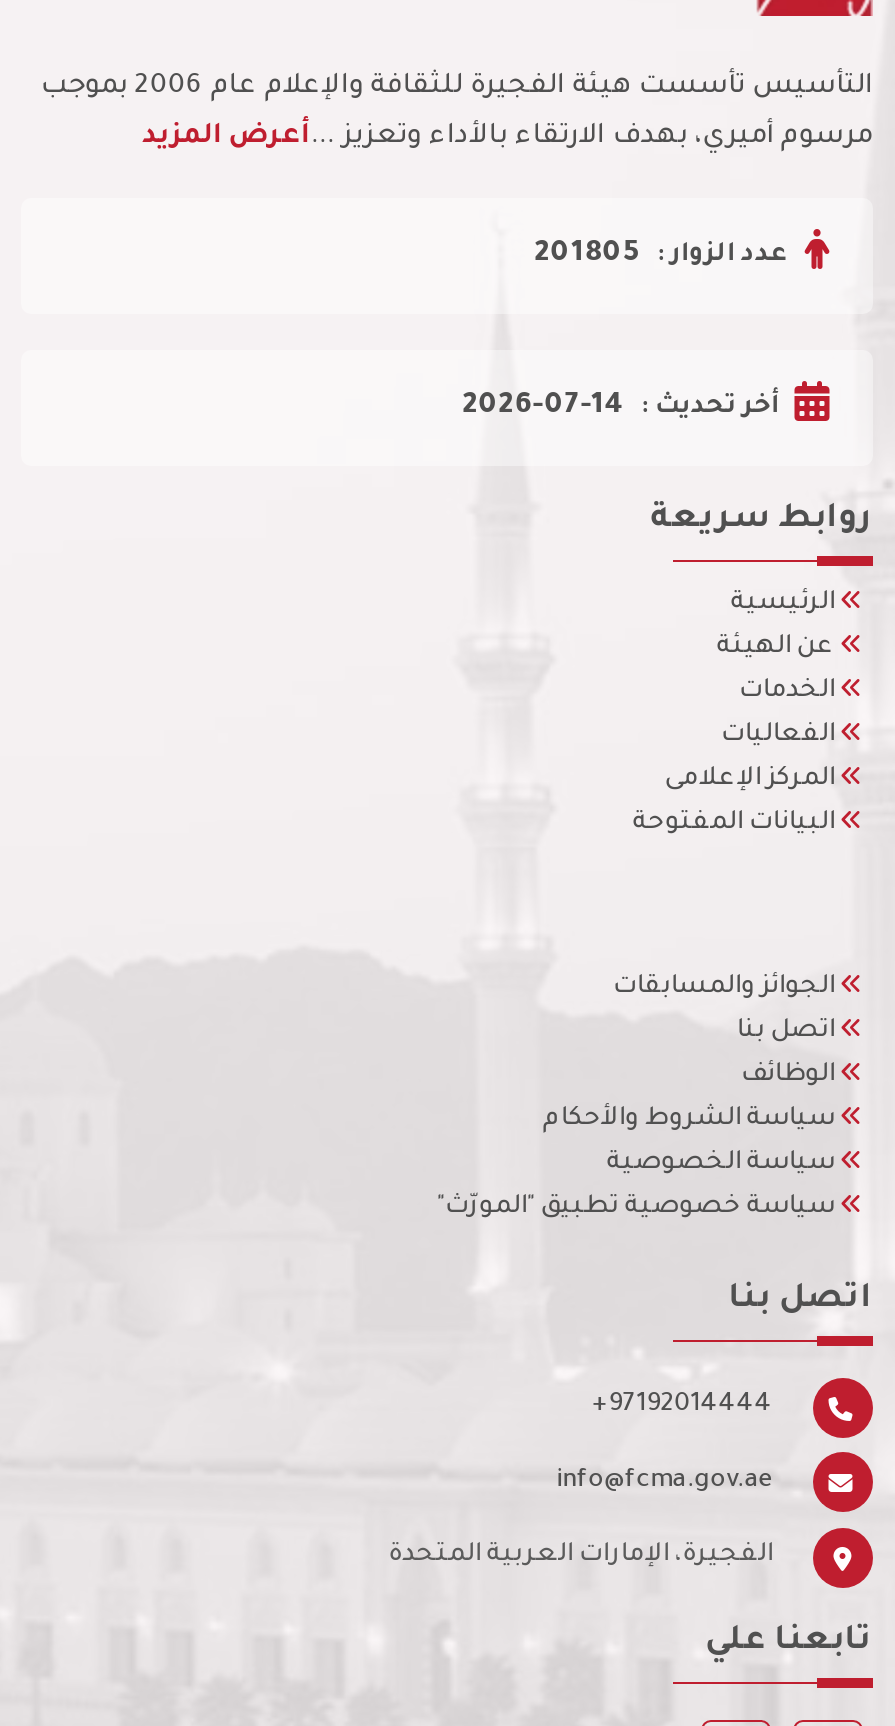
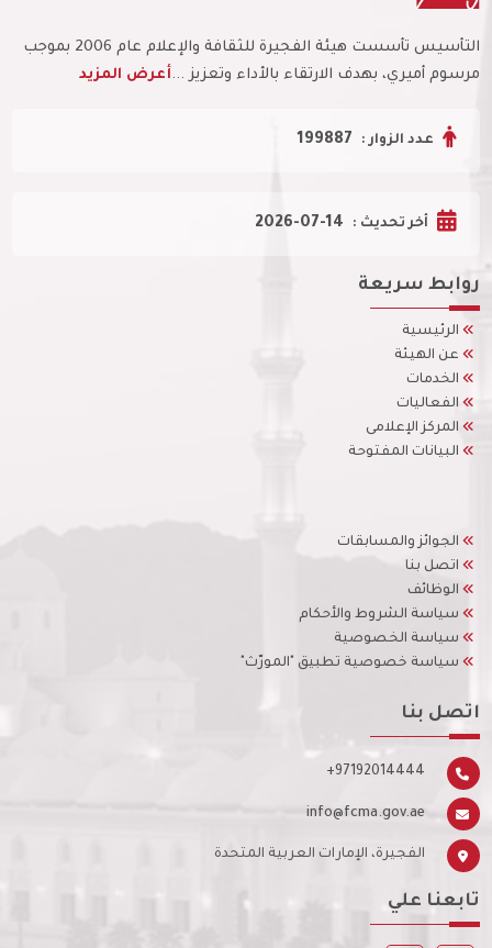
[535,239,789,271] عدد الزوار : 201805 -> [296,131,434,149] عدد الزوار : 199887

